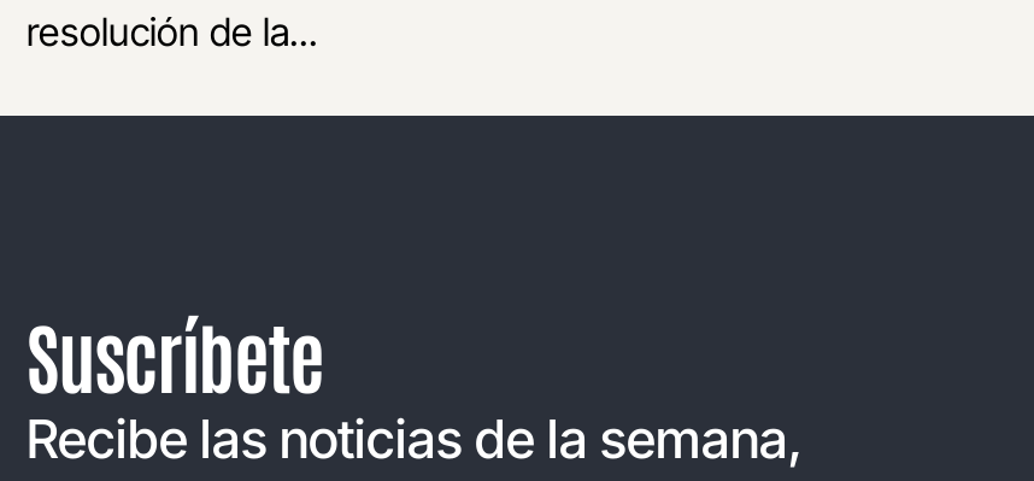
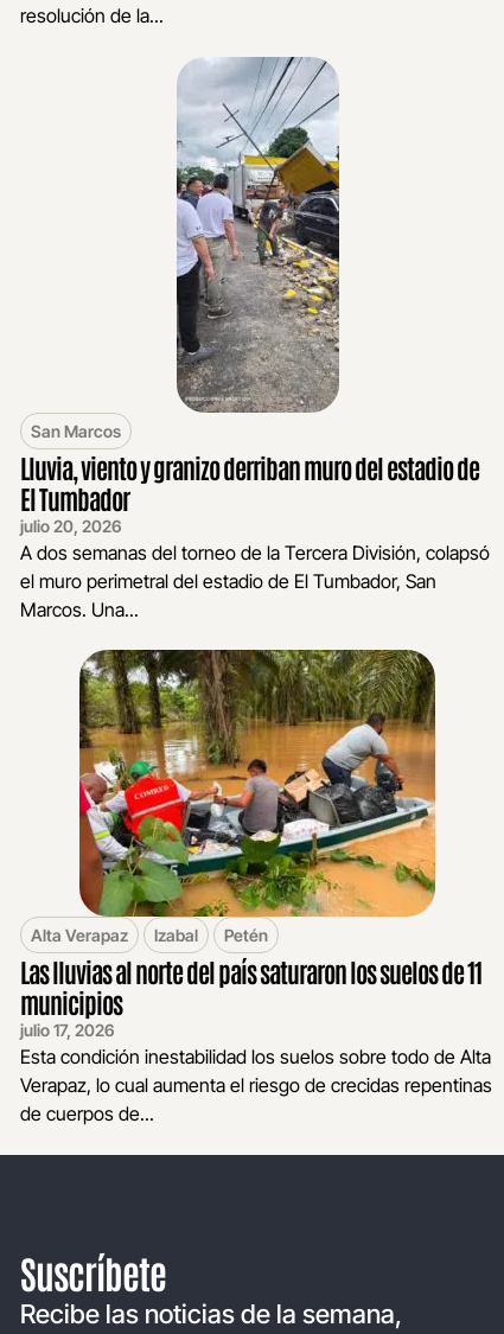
none -> [20,57,490,621] [image] | San Marcos | Lluvia, viento y granizo derriban muro del estadio de | El Tumbador | julio 20, 2026 | A dos semanas del torneo de la Tercera División, colapsó | el muro perimetral del estadio de El Tumbador, San | Marcos. Una...
none -> [20,649,492,1126] [image] | Alta Verapaz | Izabal | Petén | Las lluvias al norte del país saturaron los suelos de 11 | municipios | julio 17, 2026 | Esta condición inestabilidad los suelos sobre todo de Alta | Verapaz, lo cual aumenta el riesgo de crecidas repentinas | de cuerpos de...

